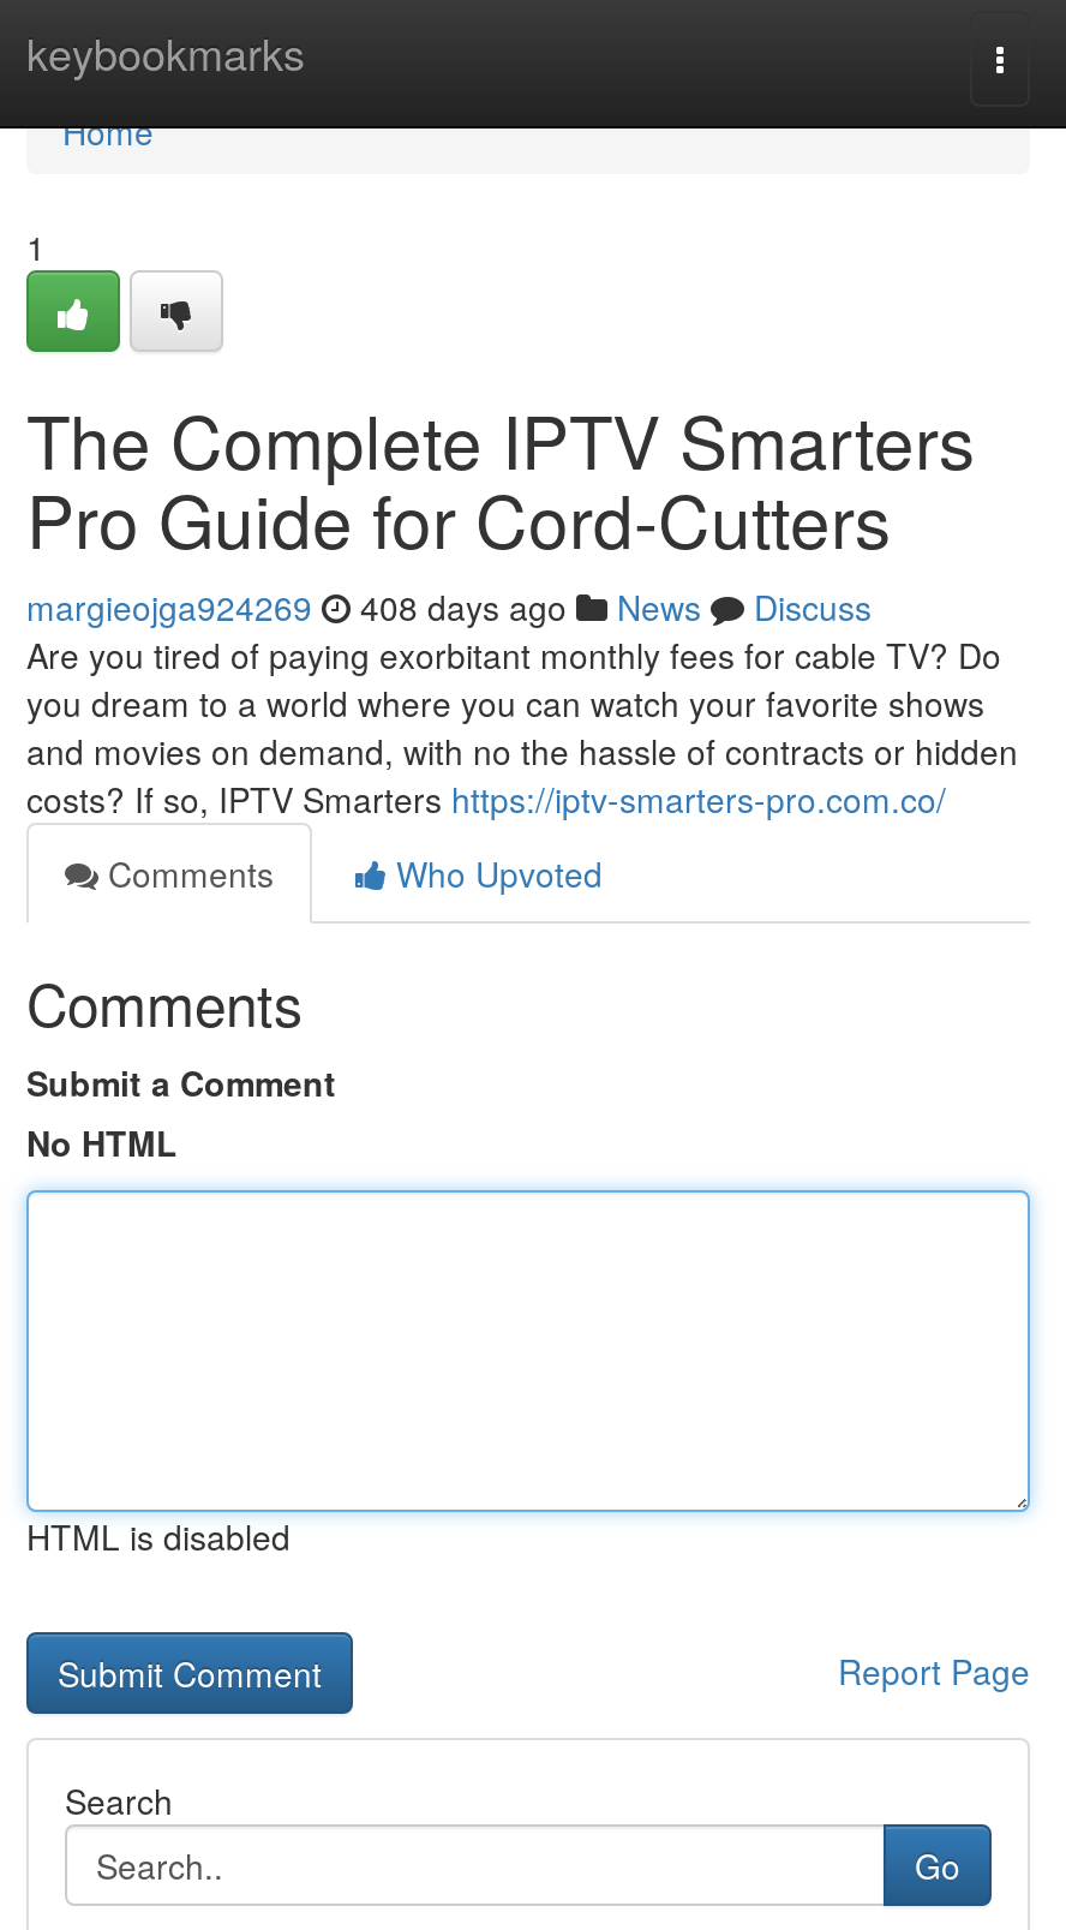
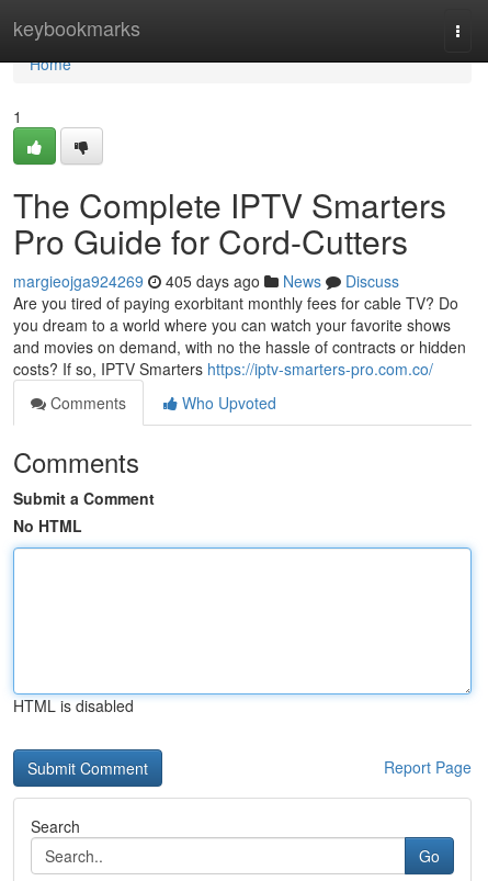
[26,582,872,631] margieojga924269 408 days ago News Discuss -> [13,270,399,292] margieojga924269 405 days ago News Discuss

